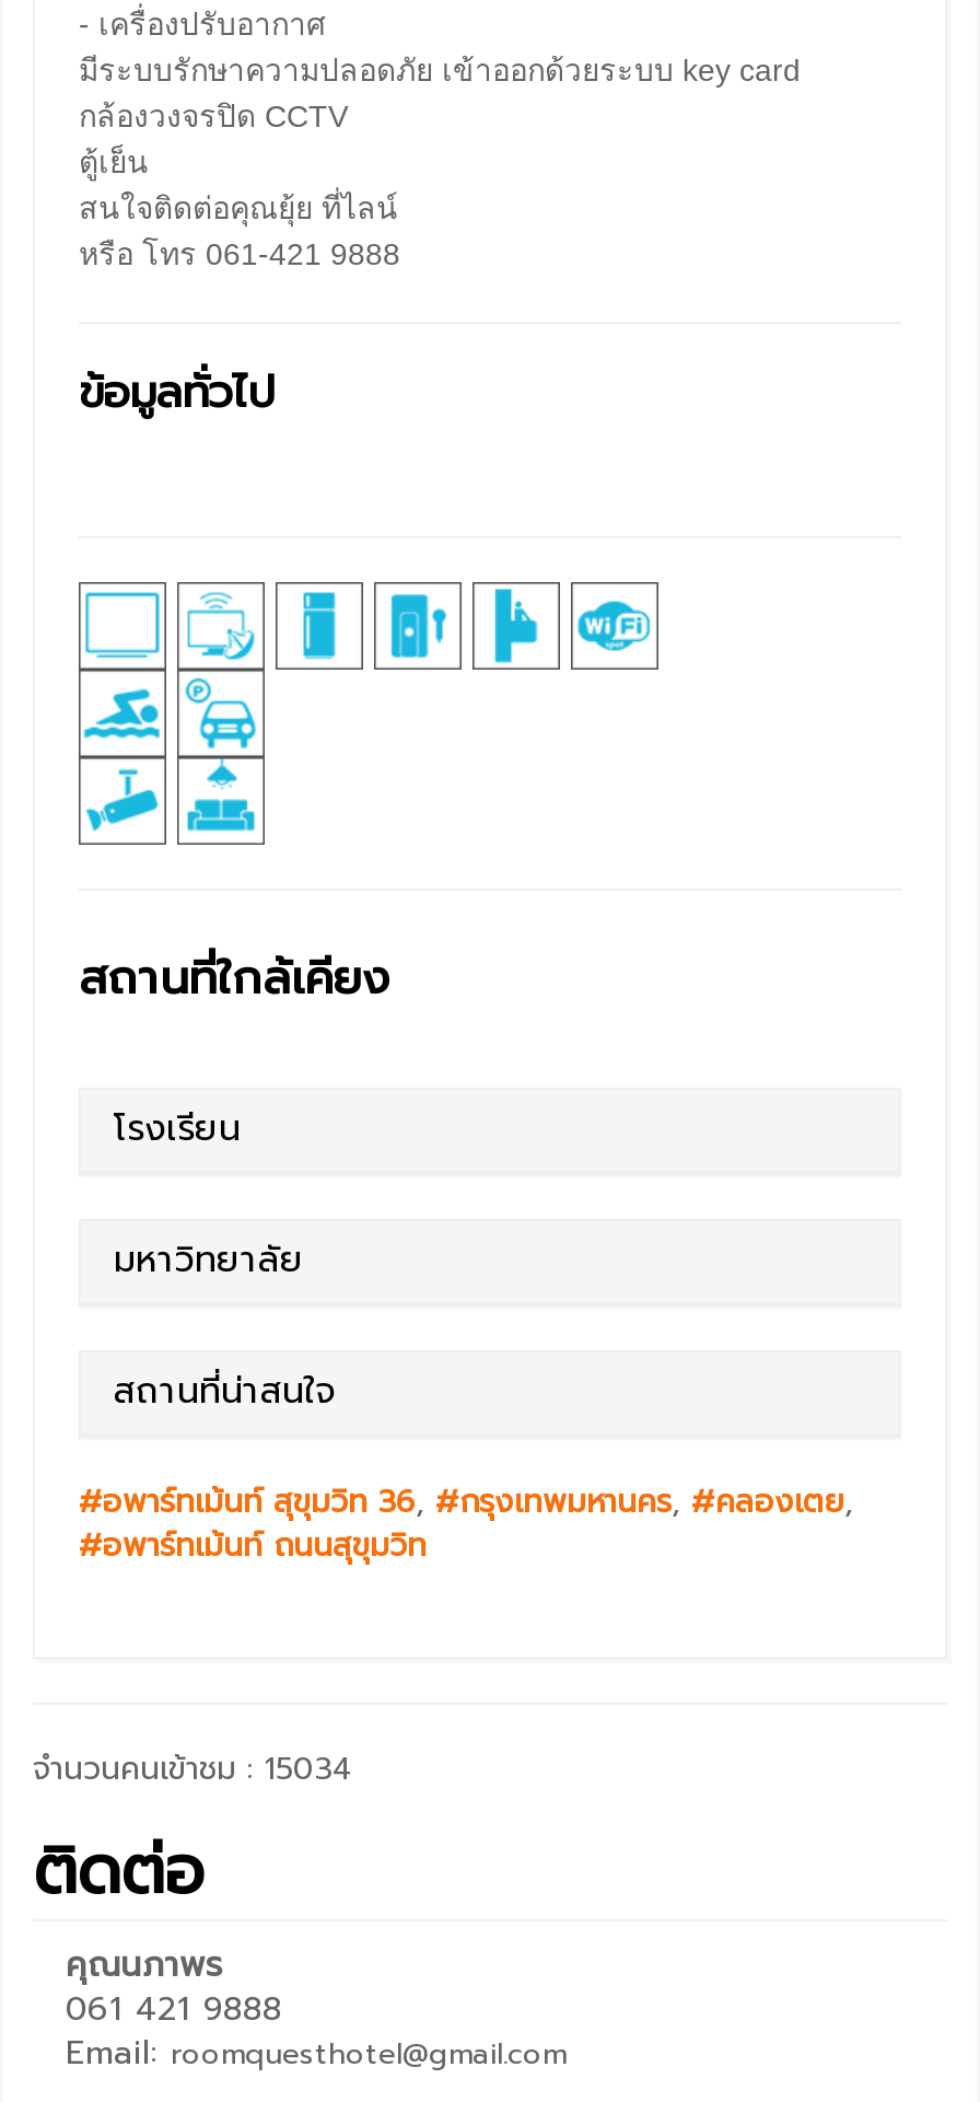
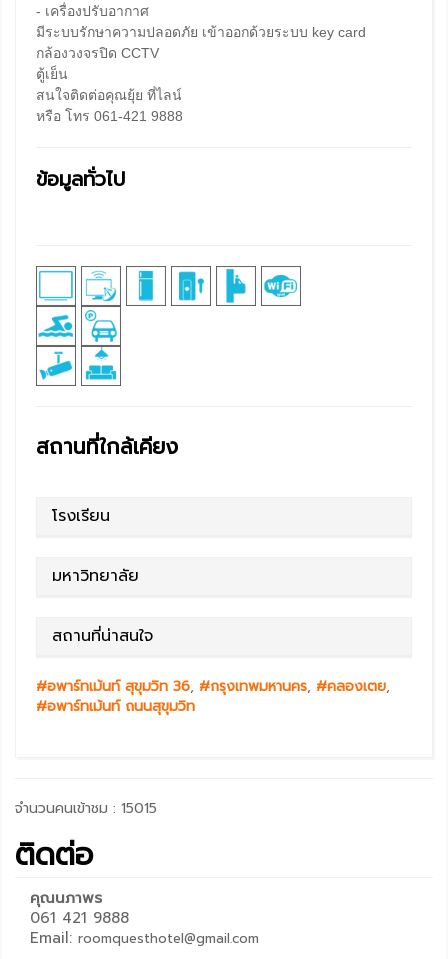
[33,1747,354,1793] จำนวนคนเข้าชม : 15034 -> [15,798,157,819] จำนวนคนเข้าชม : 15015

